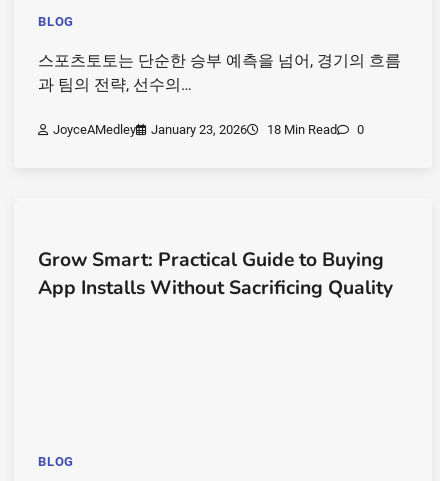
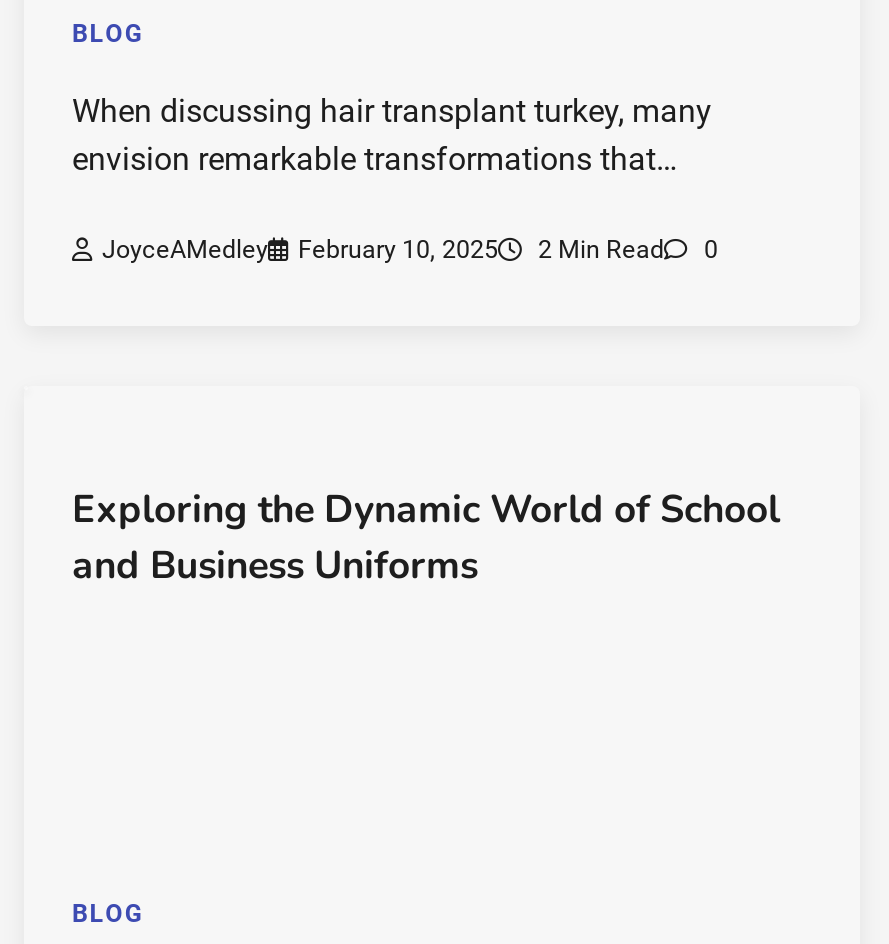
[38,51,401,94] 스포츠토토는 단순한 승부 예측을 넘어, 경기의 흐름 | 과 팀의 전략, 선수의… -> [72,92,712,178] When discussing hair transplant turkey, many | envision remarkable transformations that…
[151,122,337,137] January 23, 2026 | 18 Min Read -> [298,234,664,264] February 10, 2025 | 2 Min Read
[38,247,393,301] Grow Smart: Practical Guide to Buying | App Installs Without Sacrificing Quality -> [72,483,780,591] Exploring the Dynamic World of School | and Business Uniforms

